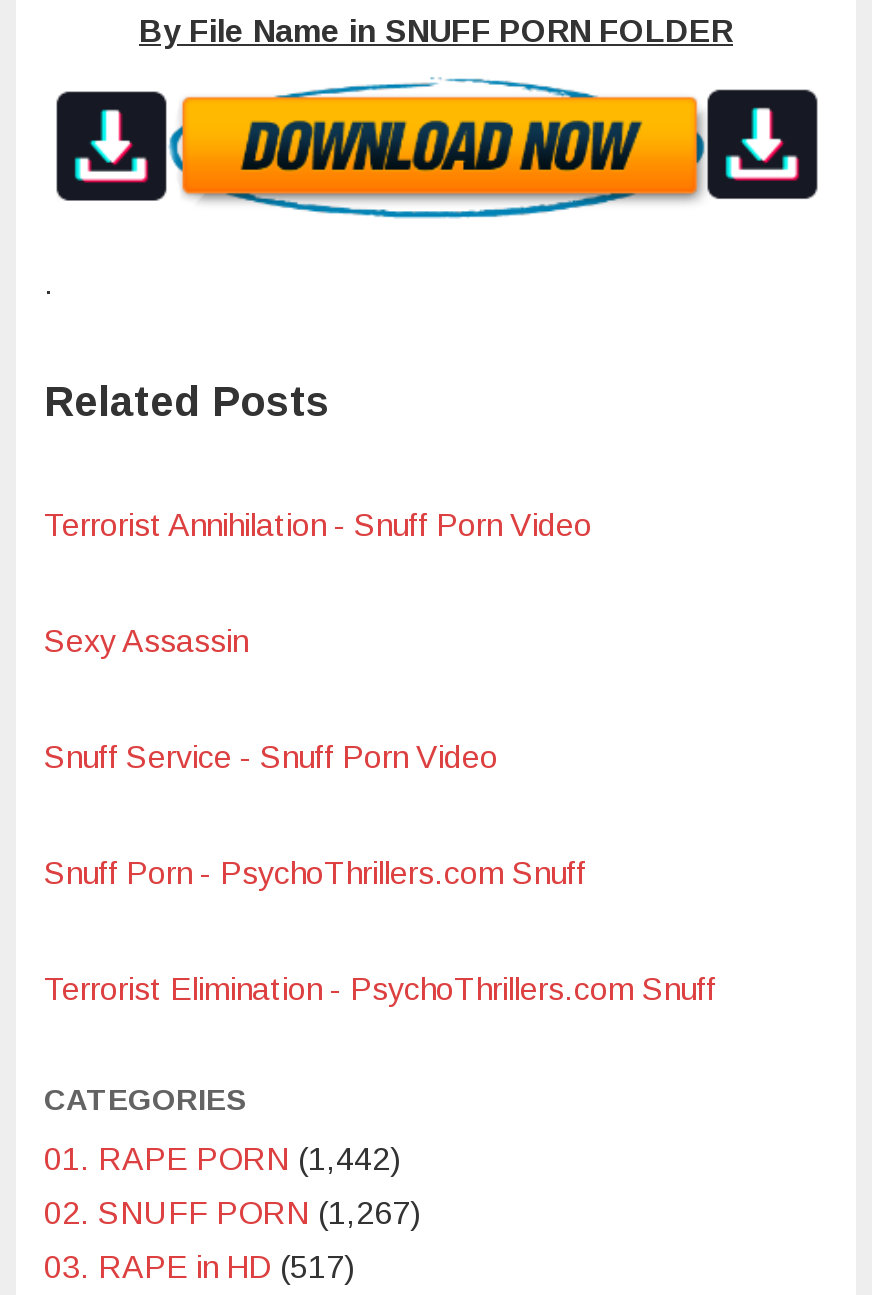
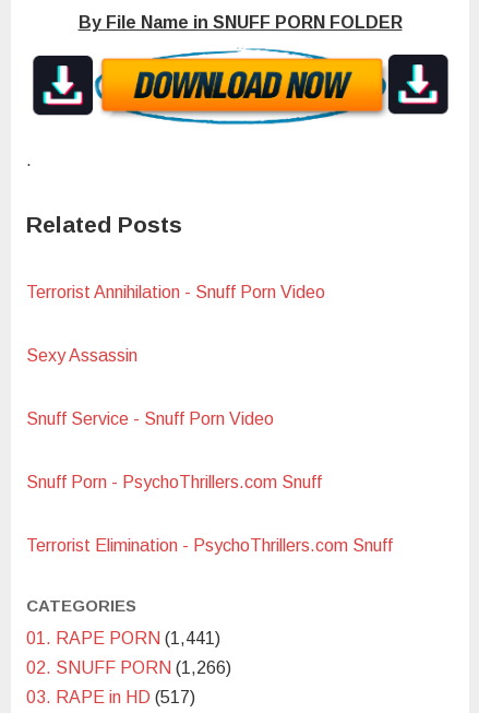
[44,1142,400,1176] 01. RAPE PORN (1,442) -> [26,629,220,648] 01. RAPE PORN (1,441)
[44,1196,420,1230] 02. SNUFF PORN (1,267) -> [26,659,231,677] 02. SNUFF PORN (1,266)

